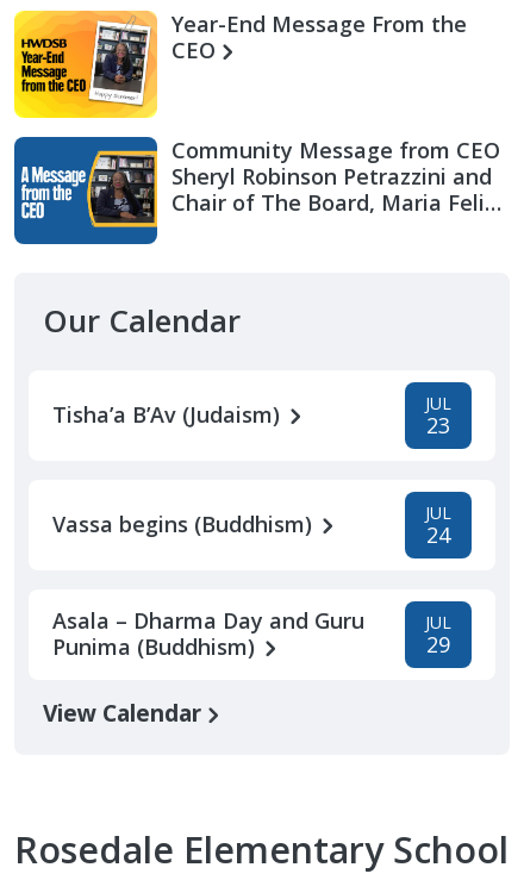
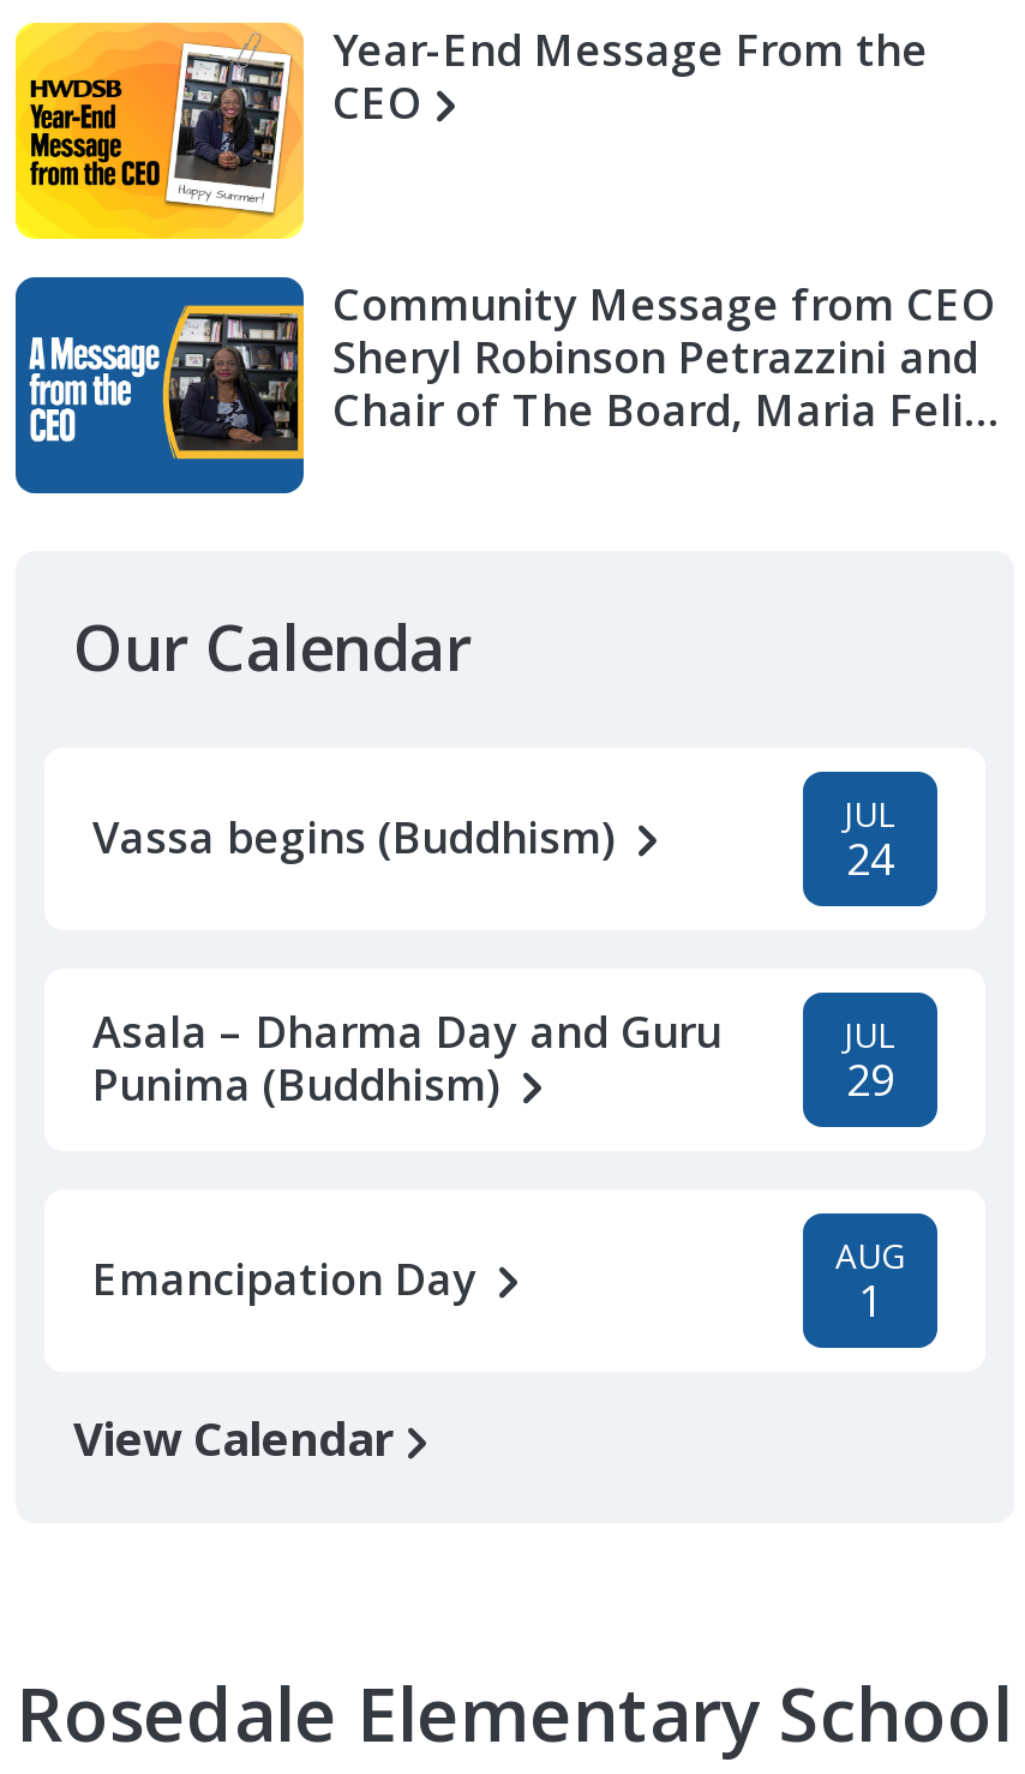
[52,392,451,440] Tisha’a B’Av (Judaism) | JUL | 23 -> none
moved [52,501,451,661] -> [92,791,897,1113]: Vassa begins (Buddhism) | JUL | 24 | Asala – Dharma Day and Guru | Punima (Buddhism) | JUL | 29
none -> [92,1233,905,1329] Emancipation Day | AUG | 1

